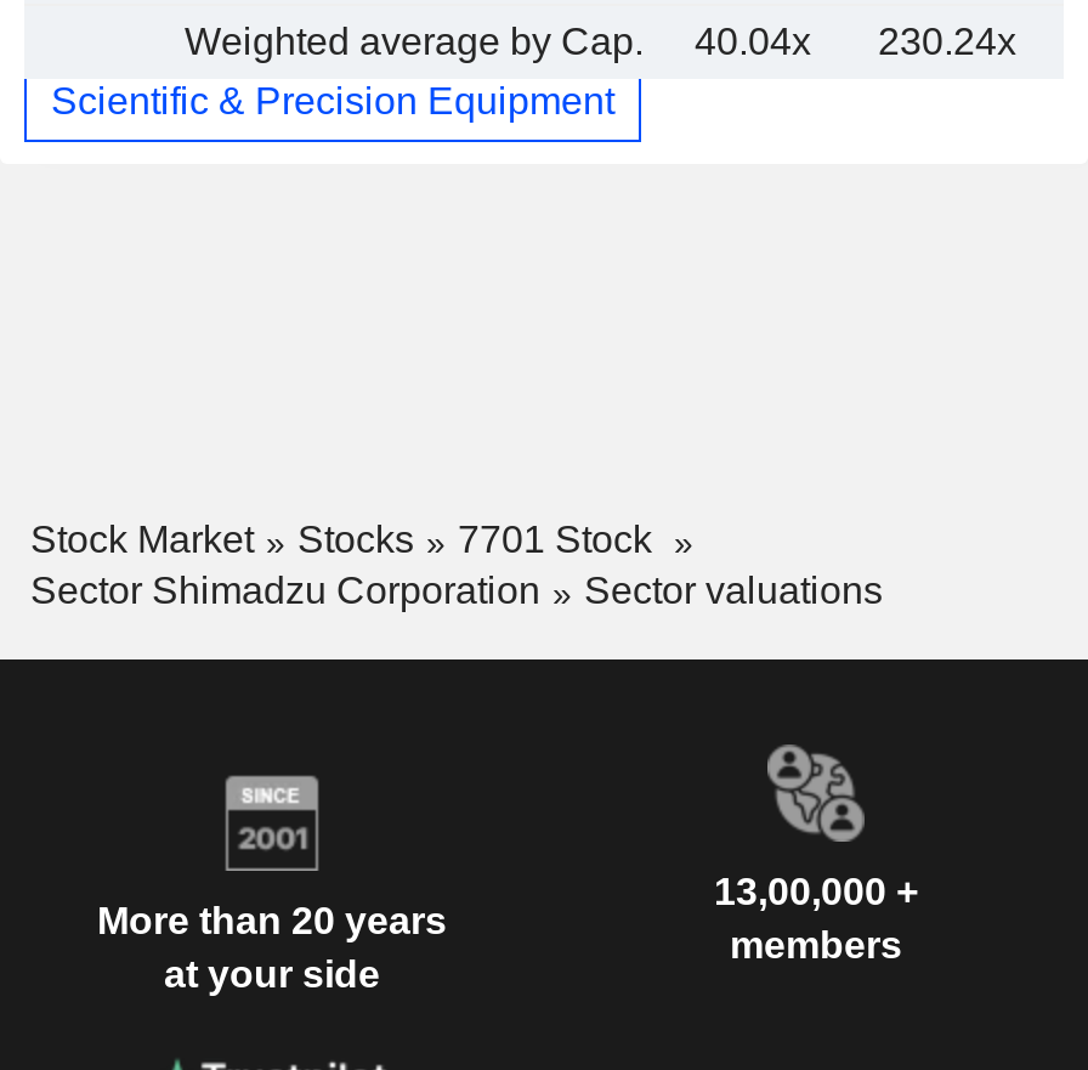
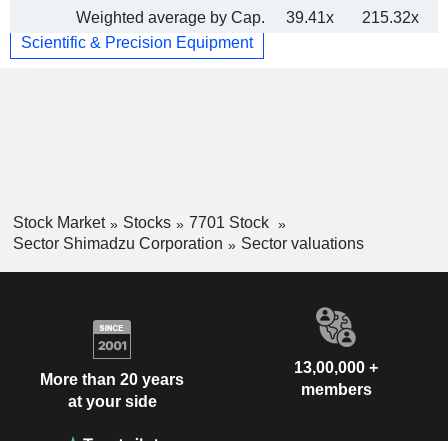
[695,21,1016,62] 40.04x | 230.24x -> [286,9,418,26] 39.41x | 215.32x

